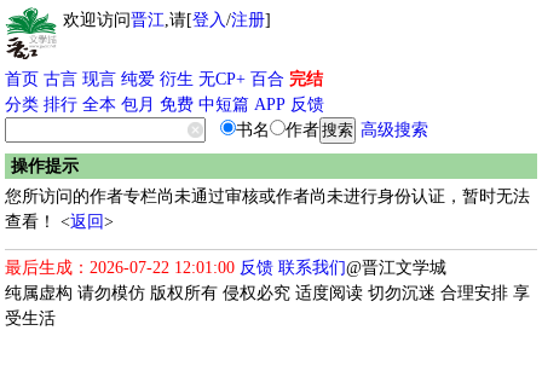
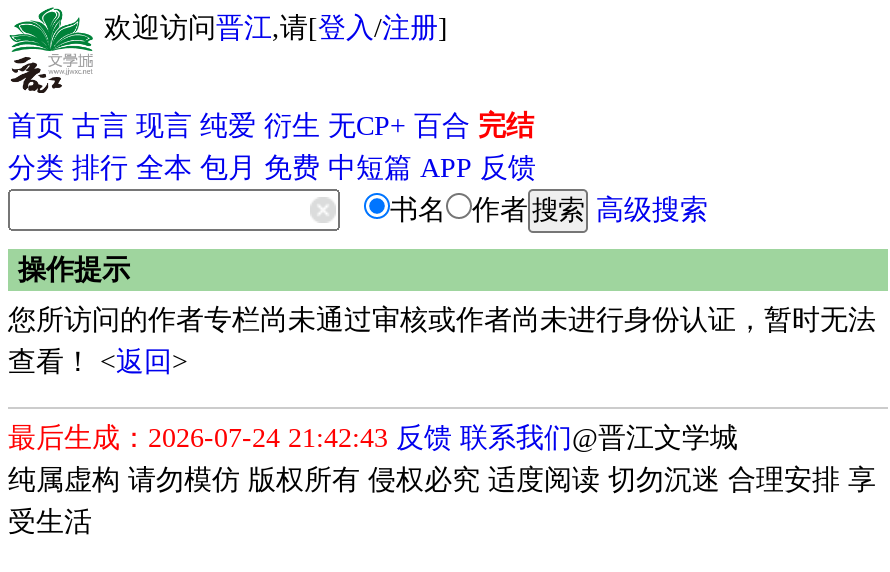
[5,259,446,277] 最后生成：2026-07-22 12:01:00 反馈 联系我们@晋江文学城 -> [8,423,738,453] 最后生成：2026-07-24 21:42:43 反馈 联系我们@晋江文学城

